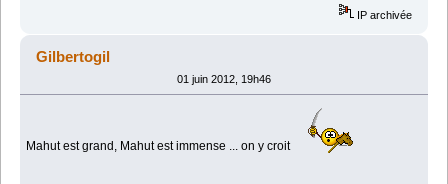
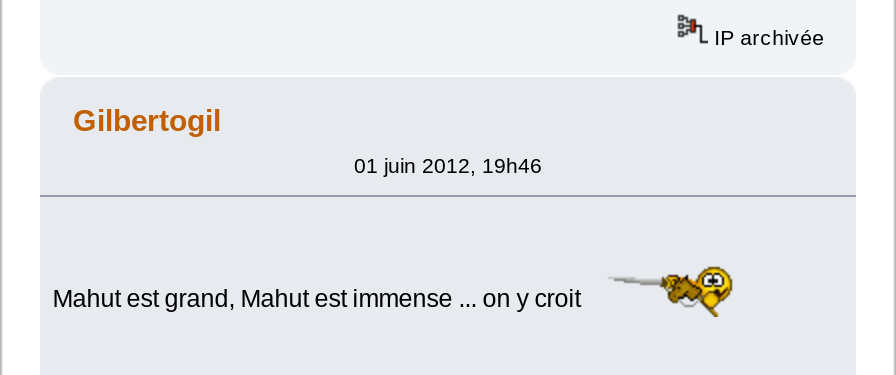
[307,108,367,155] [image] -> [610,231,736,319] [image]

